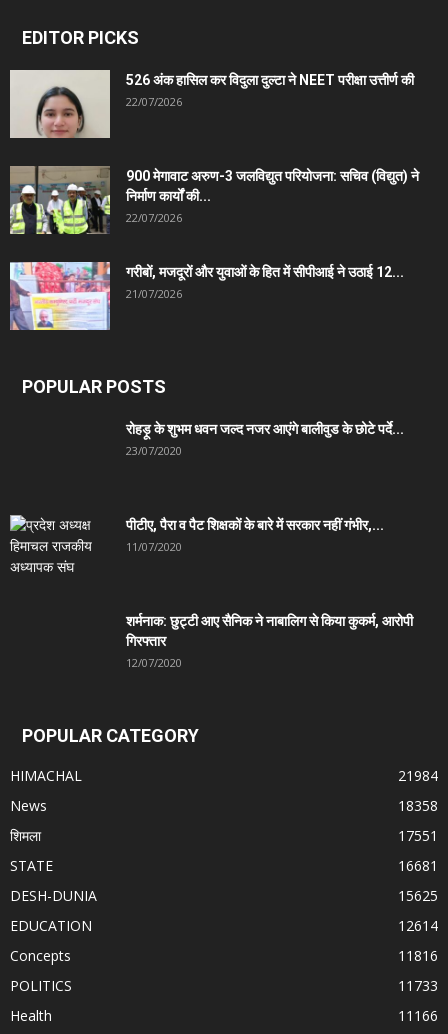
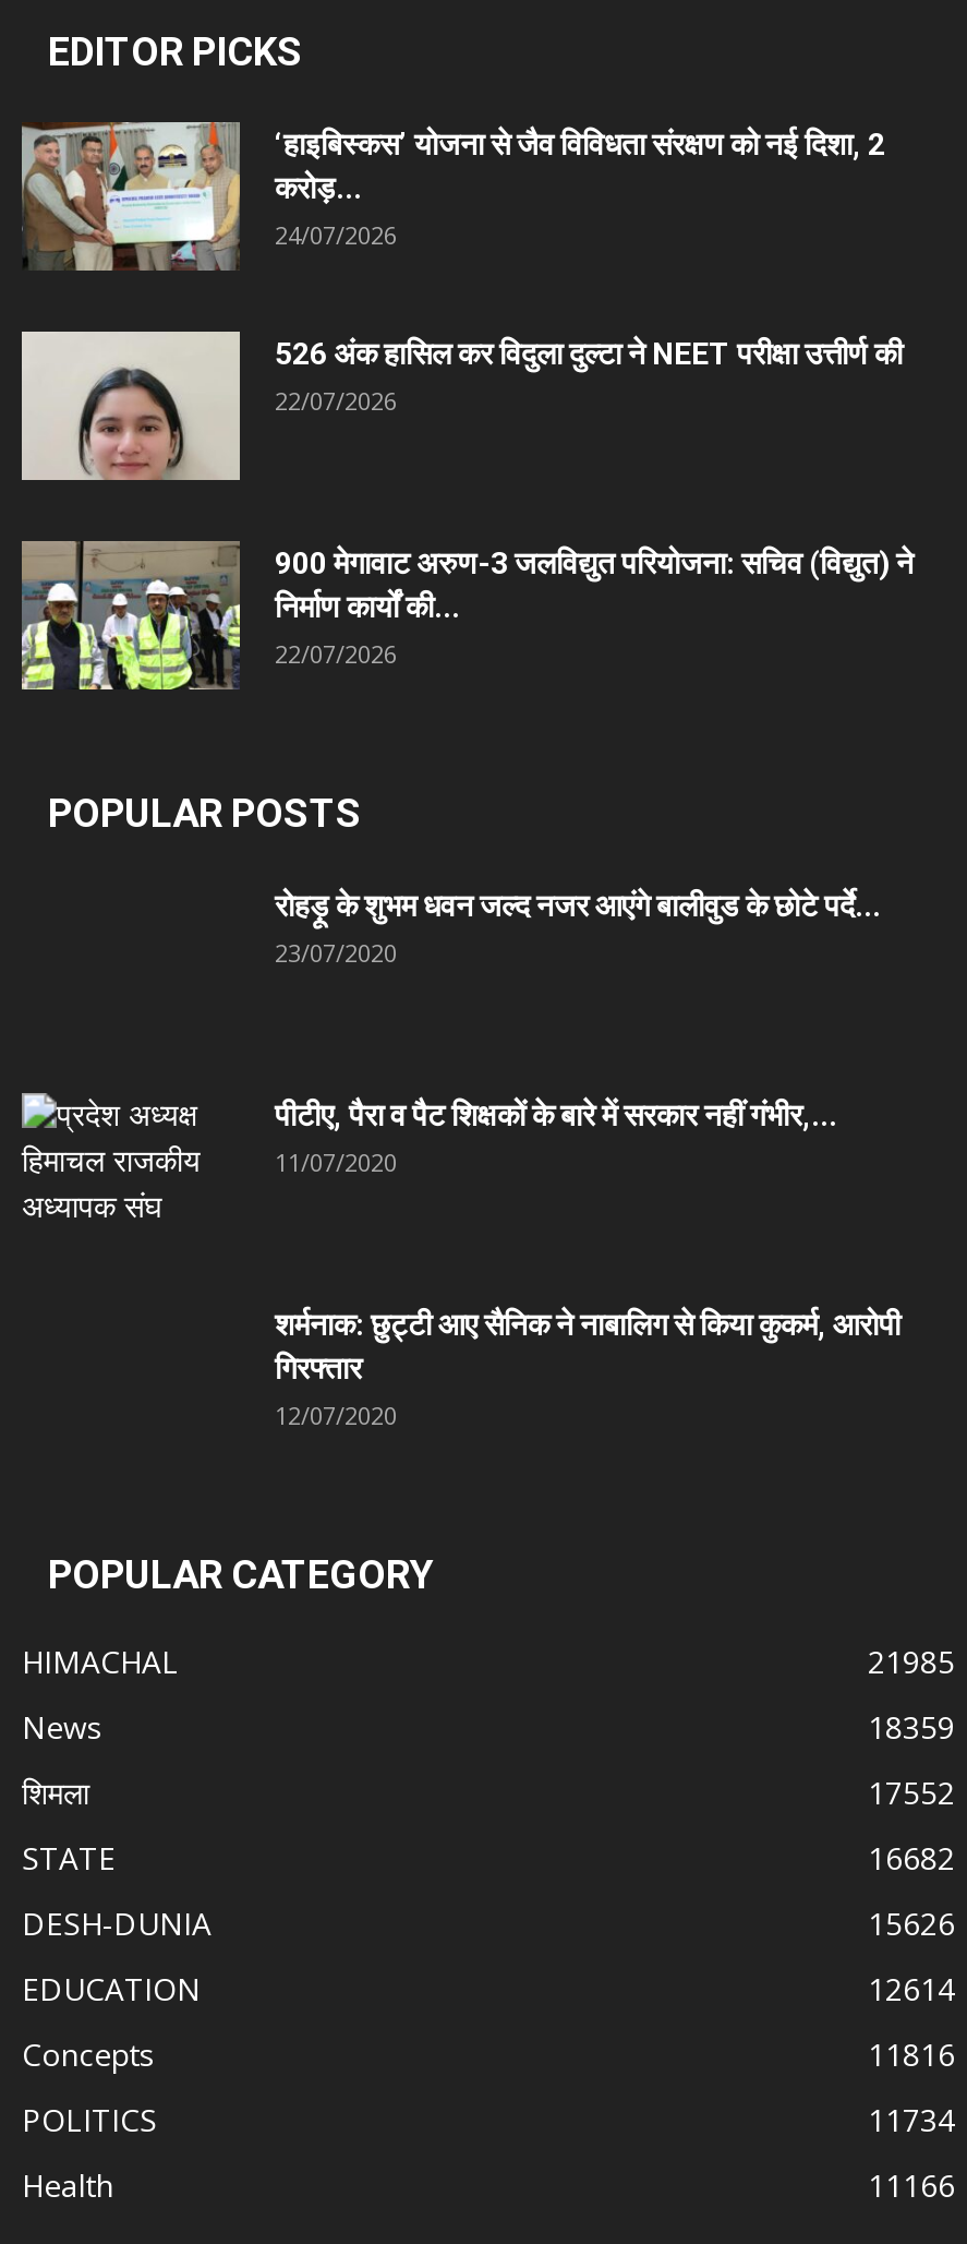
none -> [22,120,885,271] [image] | ‘हाइबिस्कस’ योजना से जैव विविधता संरक्षण को नई दिशा, 2 | करोड़... | 24/07/2026
moved [17,71,419,224] -> [37,335,914,669]: [image] | 526 अंक हासिल कर विदुला दुल्टा ने NEET परीक्षा उत्तीर्ण की | 22/07/2026 | 900 मेगावाट अरुण-3 जलविद्युत परियोजना: सचिव (विद्युत) ने | निर्माण कार्यों की... | 22/07/2026
[9,261,404,331] [image] | गरीबों, मजदूरों और युवाओं के हित में सीपीआई ने उठाई 12... | 21/07/2026 -> none
[398,765,438,784] 21984 -> [868,1640,955,1681] 21985
[398,795,438,814] 18358 -> [868,1705,955,1747] 18359
[398,825,438,844] 17551 -> [868,1771,955,1812] 17552
[398,855,438,874] 16681 -> [868,1836,955,1877] 16682
[398,885,438,904] 15625 -> [868,1901,955,1943] 15626
[398,975,438,994] 11733 -> [868,2098,955,2139] 11734

